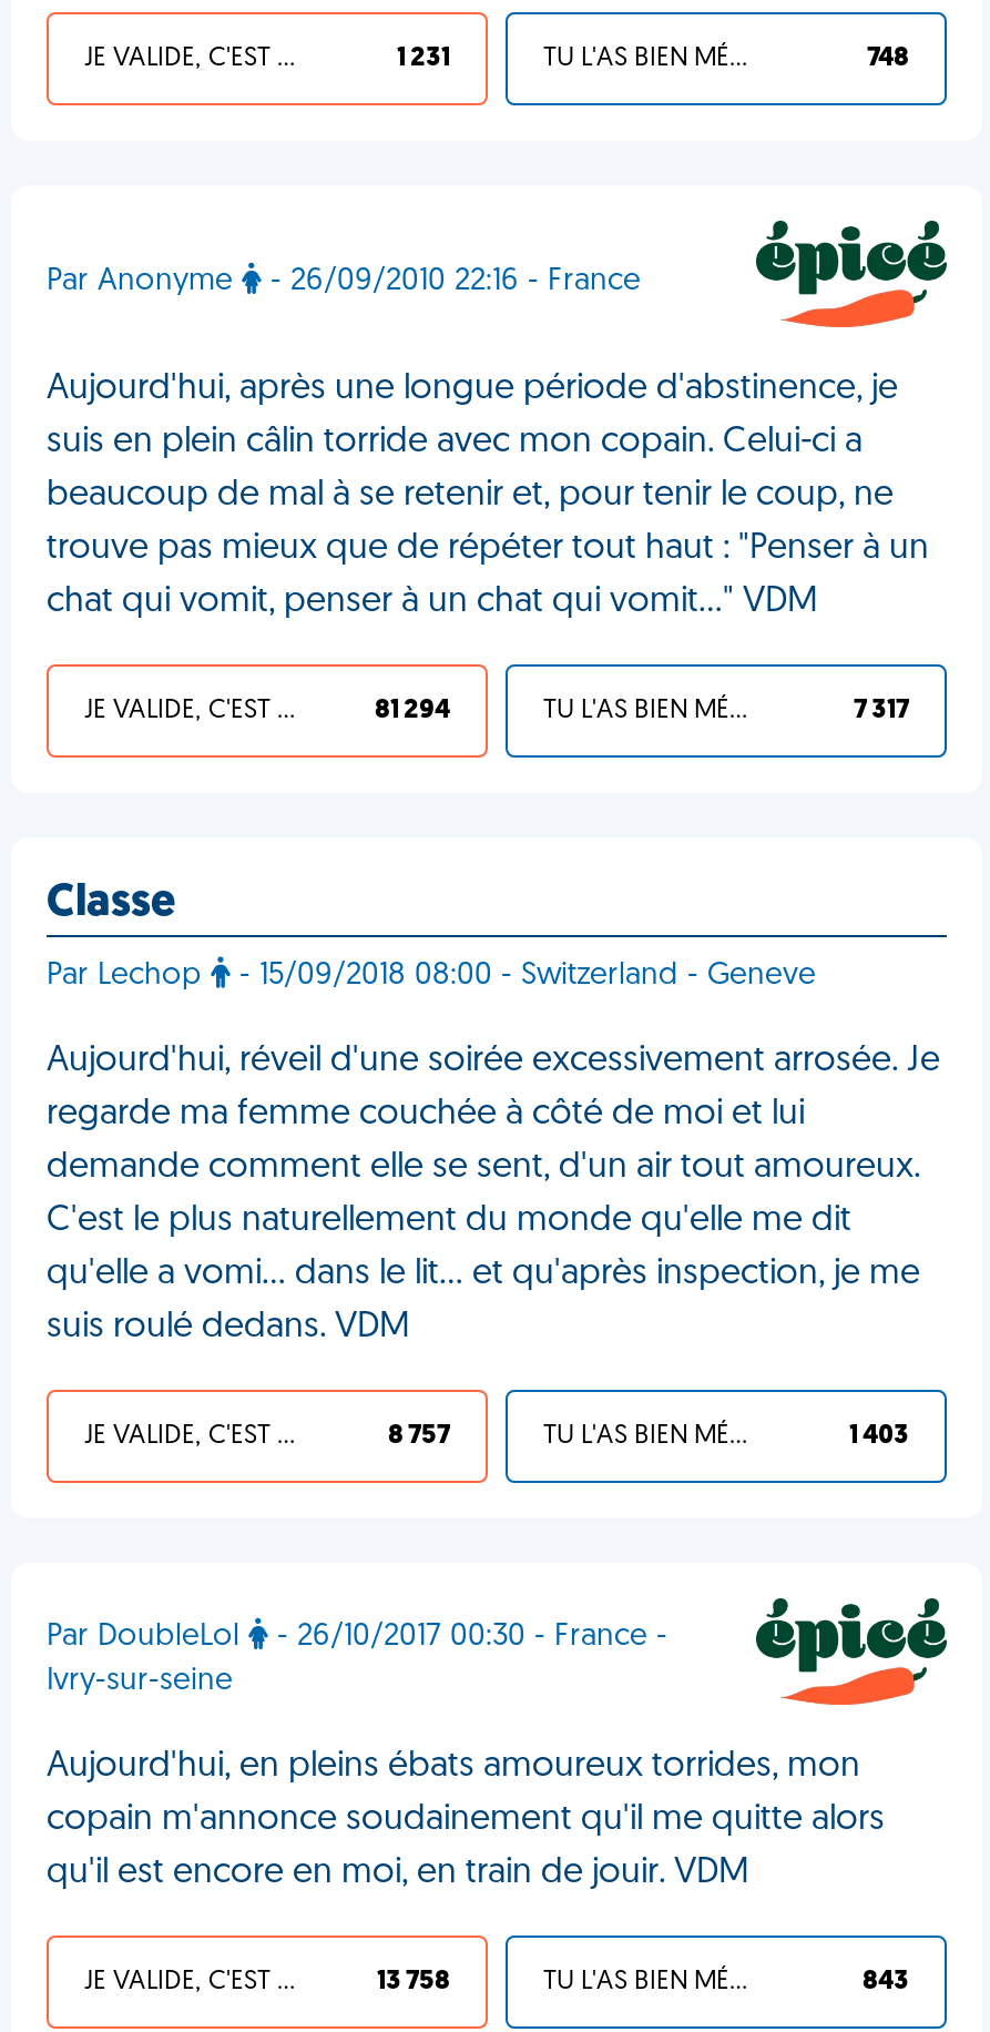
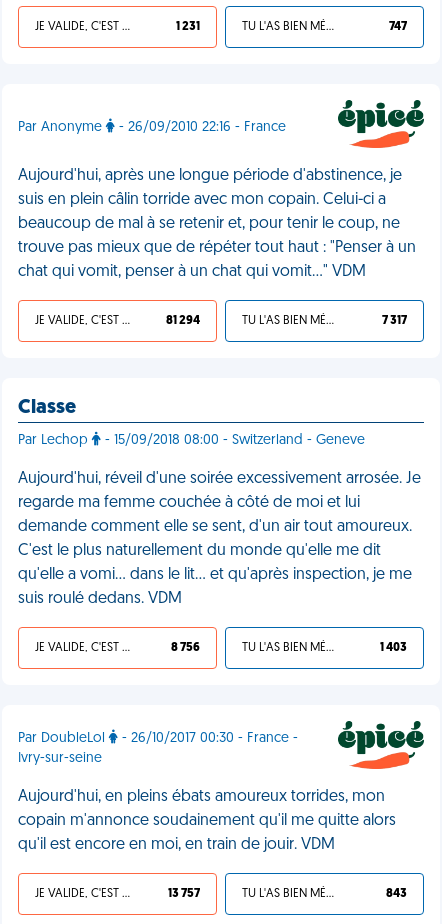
[867,45,909,72] 748 -> [389,21,407,33] 747
[388,1423,450,1450] 8 757 -> [171,642,200,654] 8 756
[377,1969,450,1995] 13 758 -> [168,888,200,900] 13 757

